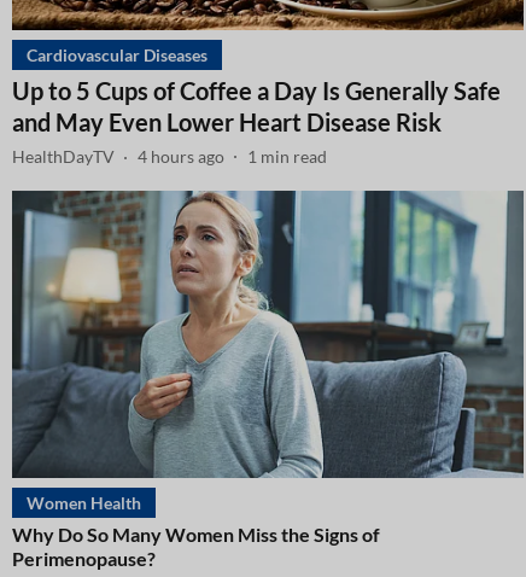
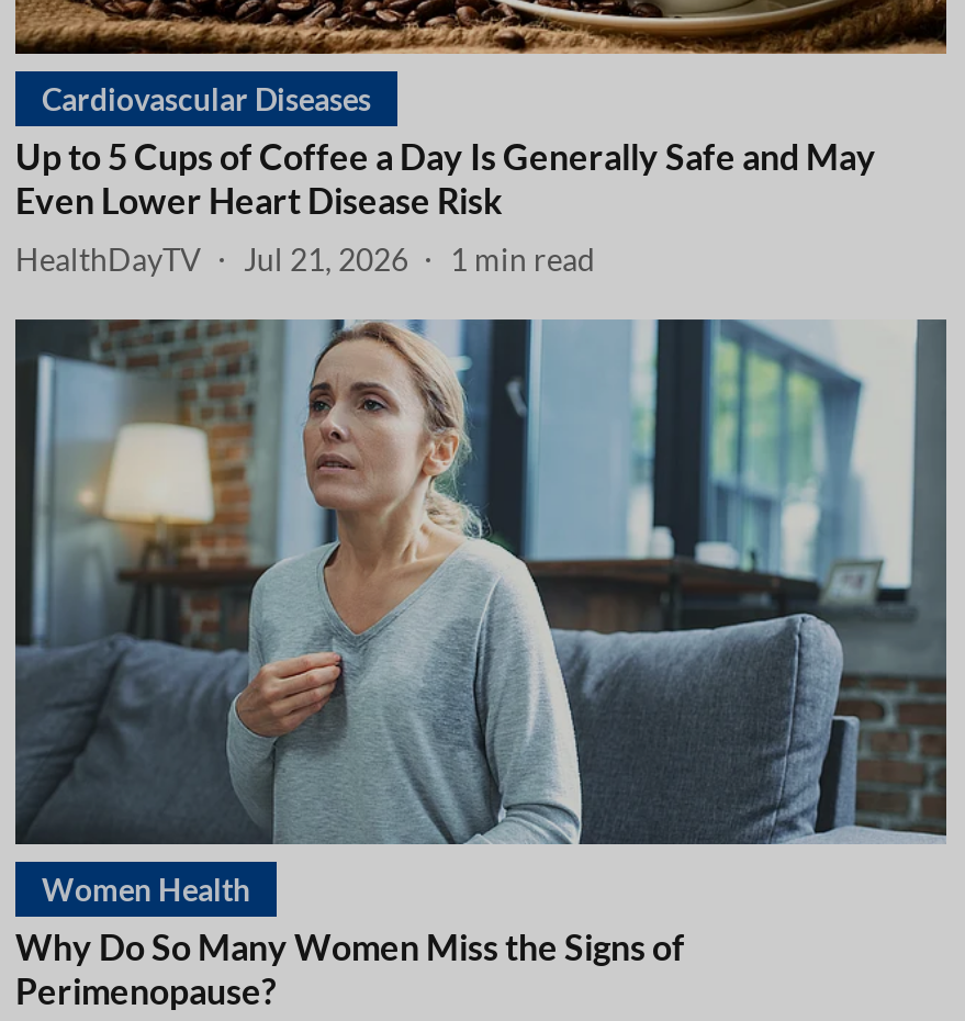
[12,146,327,167] HealthDayTV 4 hours ago 1 min read -> [15,239,595,277] HealthDayTV Jul 21, 2026 1 min read

